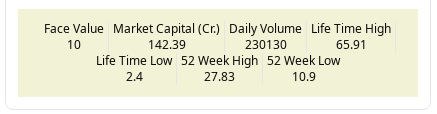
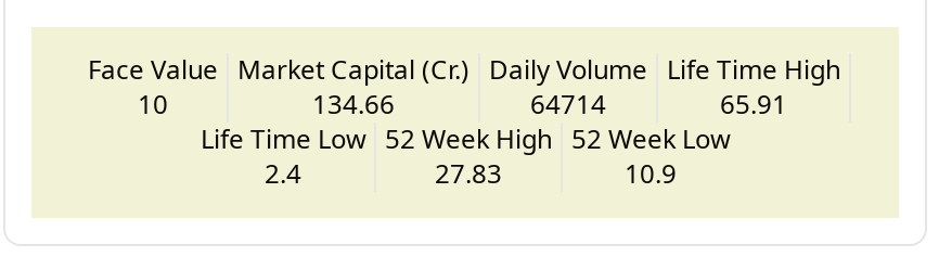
[147,36,185,53] 142.39 -> [312,85,395,122] 134.66
[244,36,286,53] 230130 -> [530,85,606,122] 64714

